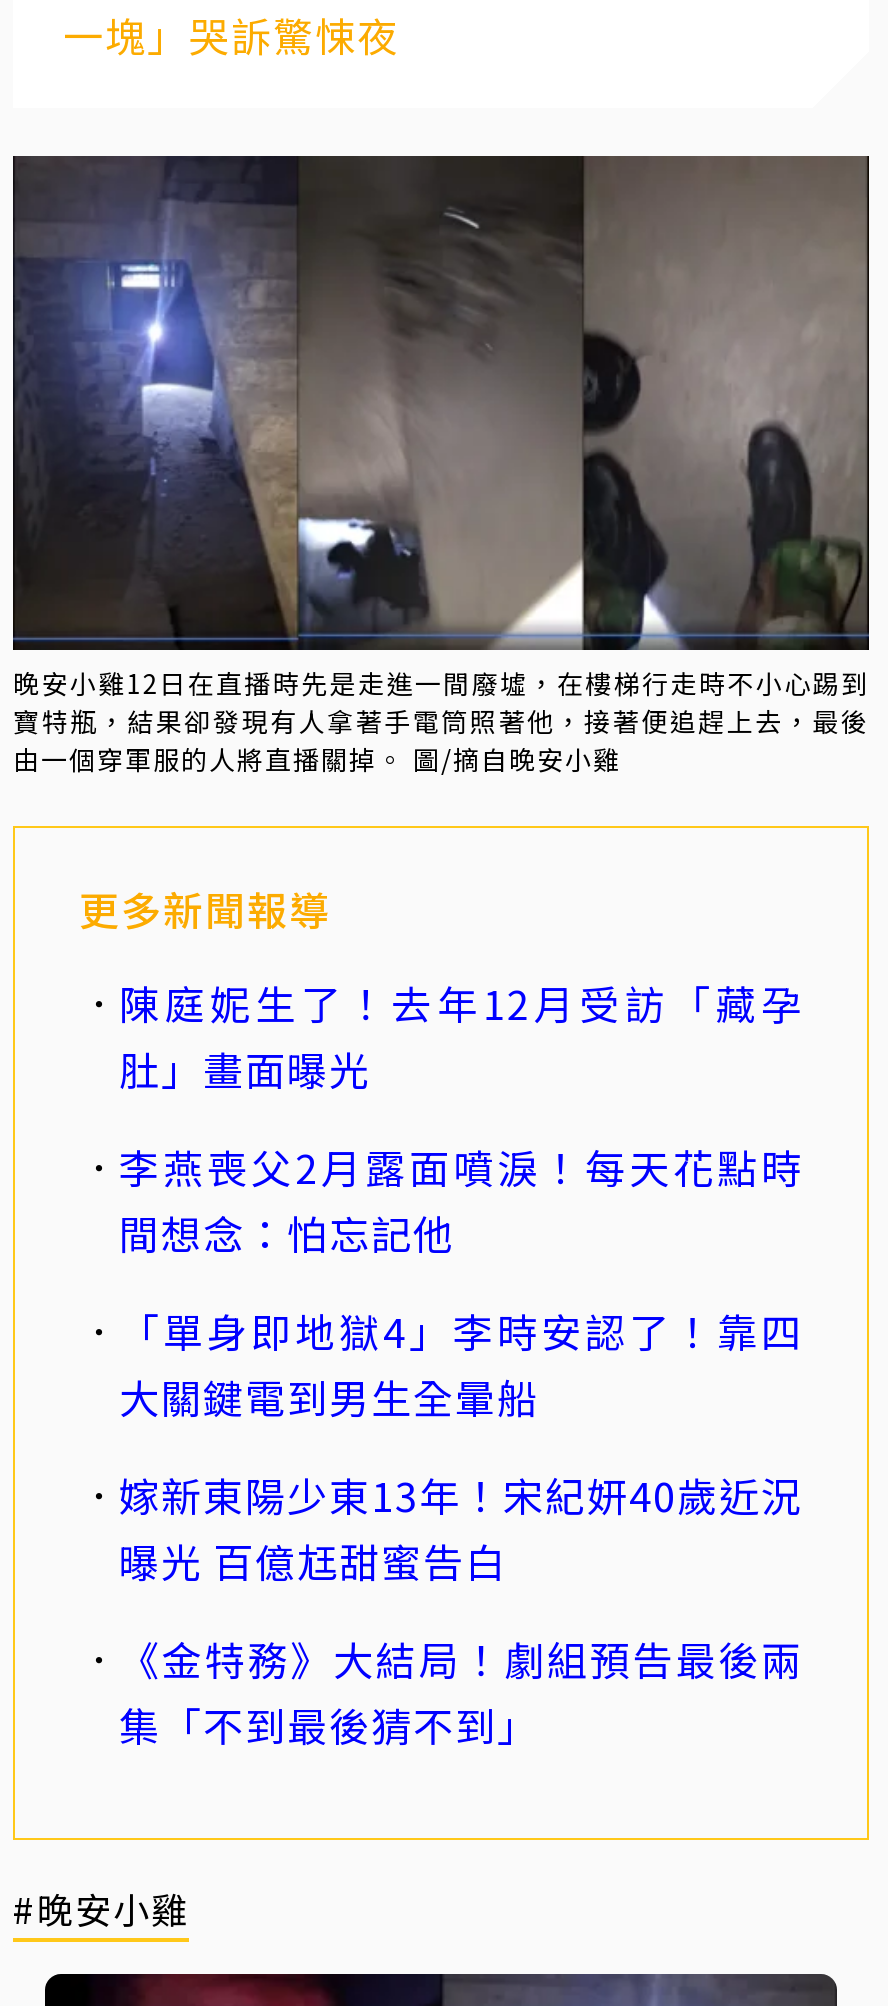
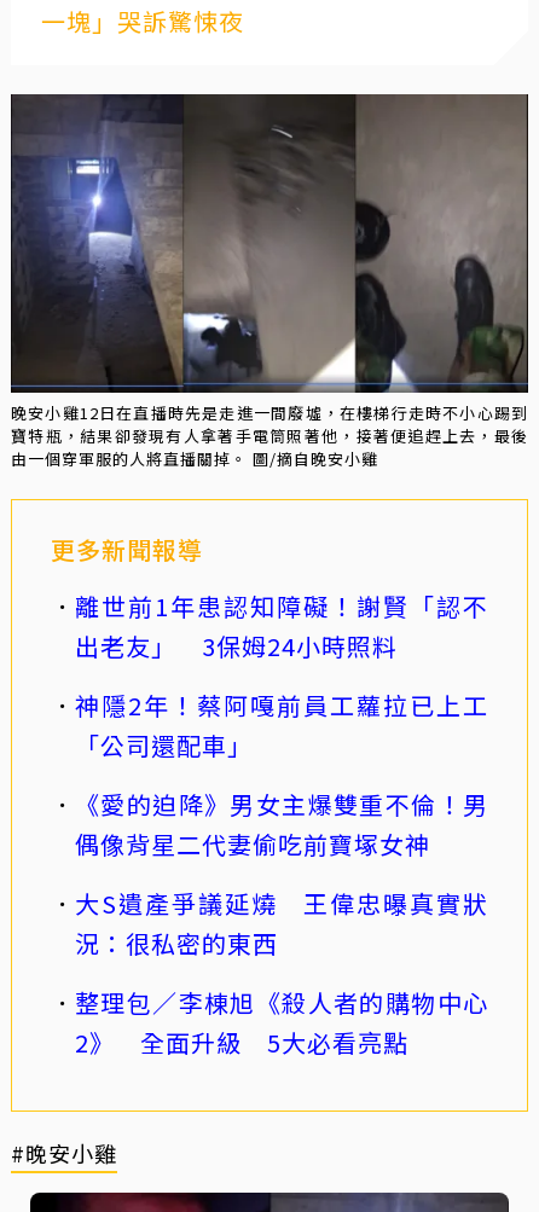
[119,973,803,1097] 陳庭妮生了！去年12月受訪「藏孕 | 肚」畫面曝光 -> [75,588,488,663] 離世前1年患認知障礙！謝賢「認不 | 出老友」 3保姆24小時照料
[119,1137,803,1261] 李燕喪父2月露面噴淚！每天花點時 | 間想念：怕忘記他 -> [75,687,488,762] 神隱2年！蔡阿嘎前員工蘿拉已上工 | 「公司還配車」
[119,1301,803,1425] 「單身即地獄4」李時安認了！靠四 | 大關鍵電到男生全暈船 -> [75,786,488,861] 《愛的迫降》男女主爆雙重不倫！男 | 偶像背星二代妻偷吃前寶塚女神
[119,1465,803,1589] 嫁新東陽少東13年！宋紀妍40歲近況 | 曝光 百億尪甜蜜告白 -> [75,885,488,960] 大S遺產爭議延燒 王偉忠曝真實狀 | 況：很私密的東西
[119,1629,803,1753] 《金特務》大結局！劇組預告最後兩 | 集「不到最後猜不到」 -> [75,984,488,1059] 整理包／李棟旭《殺人者的購物中心 | 2》 全面升級 5大必看亮點

